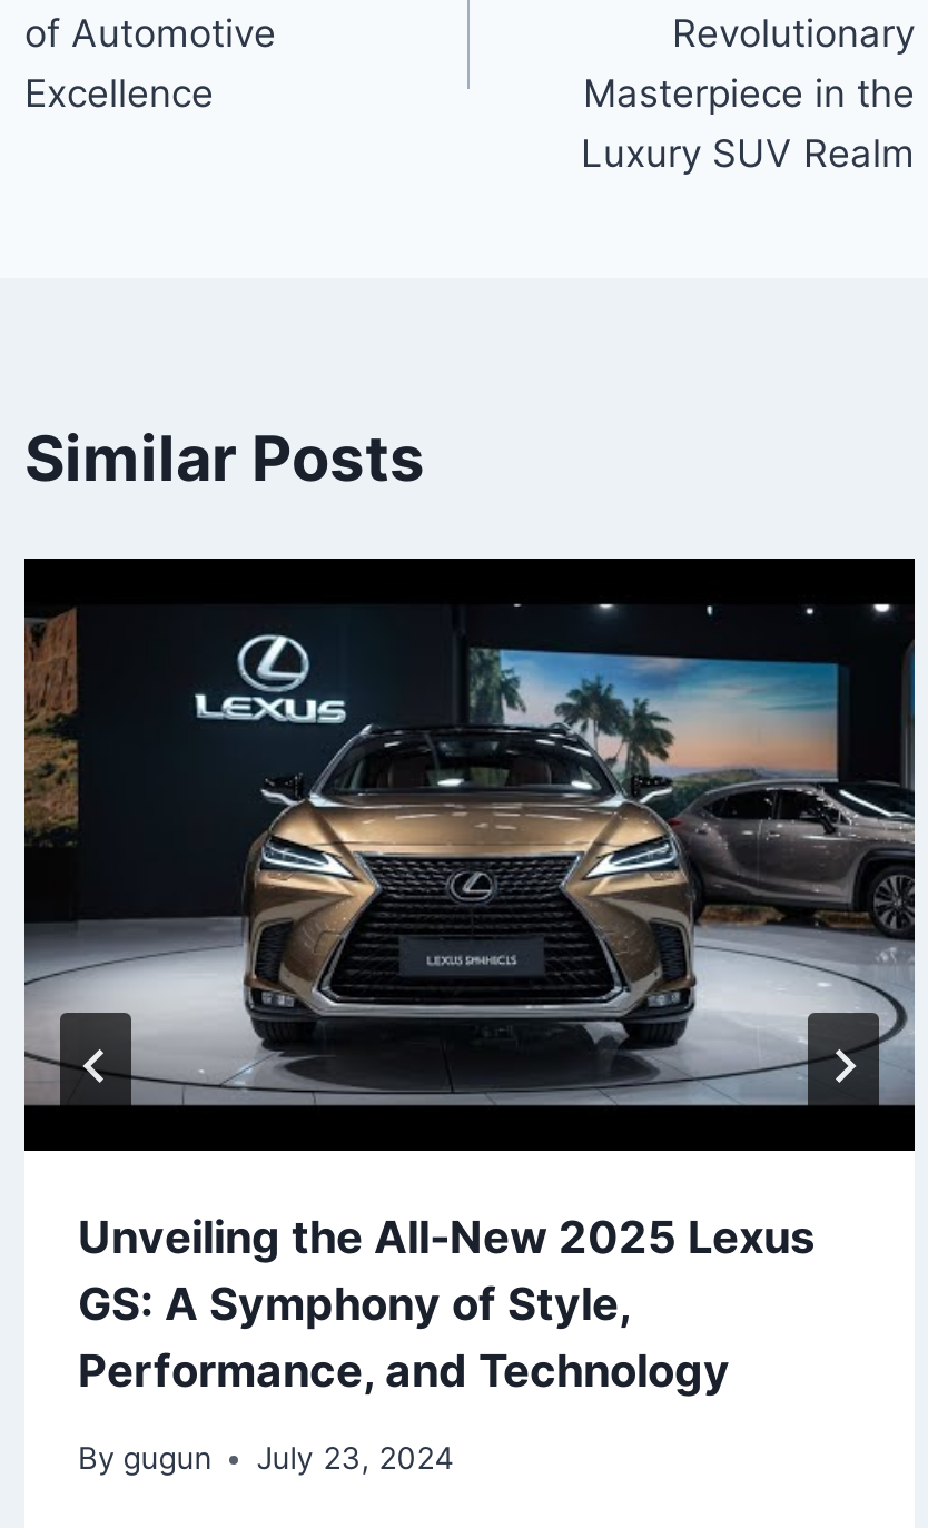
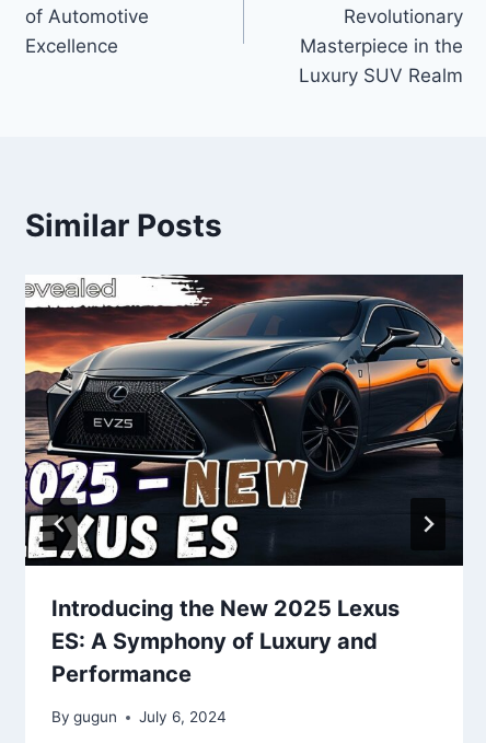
[22,556,917,1399] [image] | Unveiling the All-New 2025 Lexus | GS: A Symphony of Style, | Performance, and Technology -> [24,275,464,688] [image] | Introducing the New 2025 Lexus | ES: A Symphony of Luxury and | Performance
[78,1440,454,1476] By gugun July 23, 2024 -> [51,708,227,725] By gugun July 6, 2024

